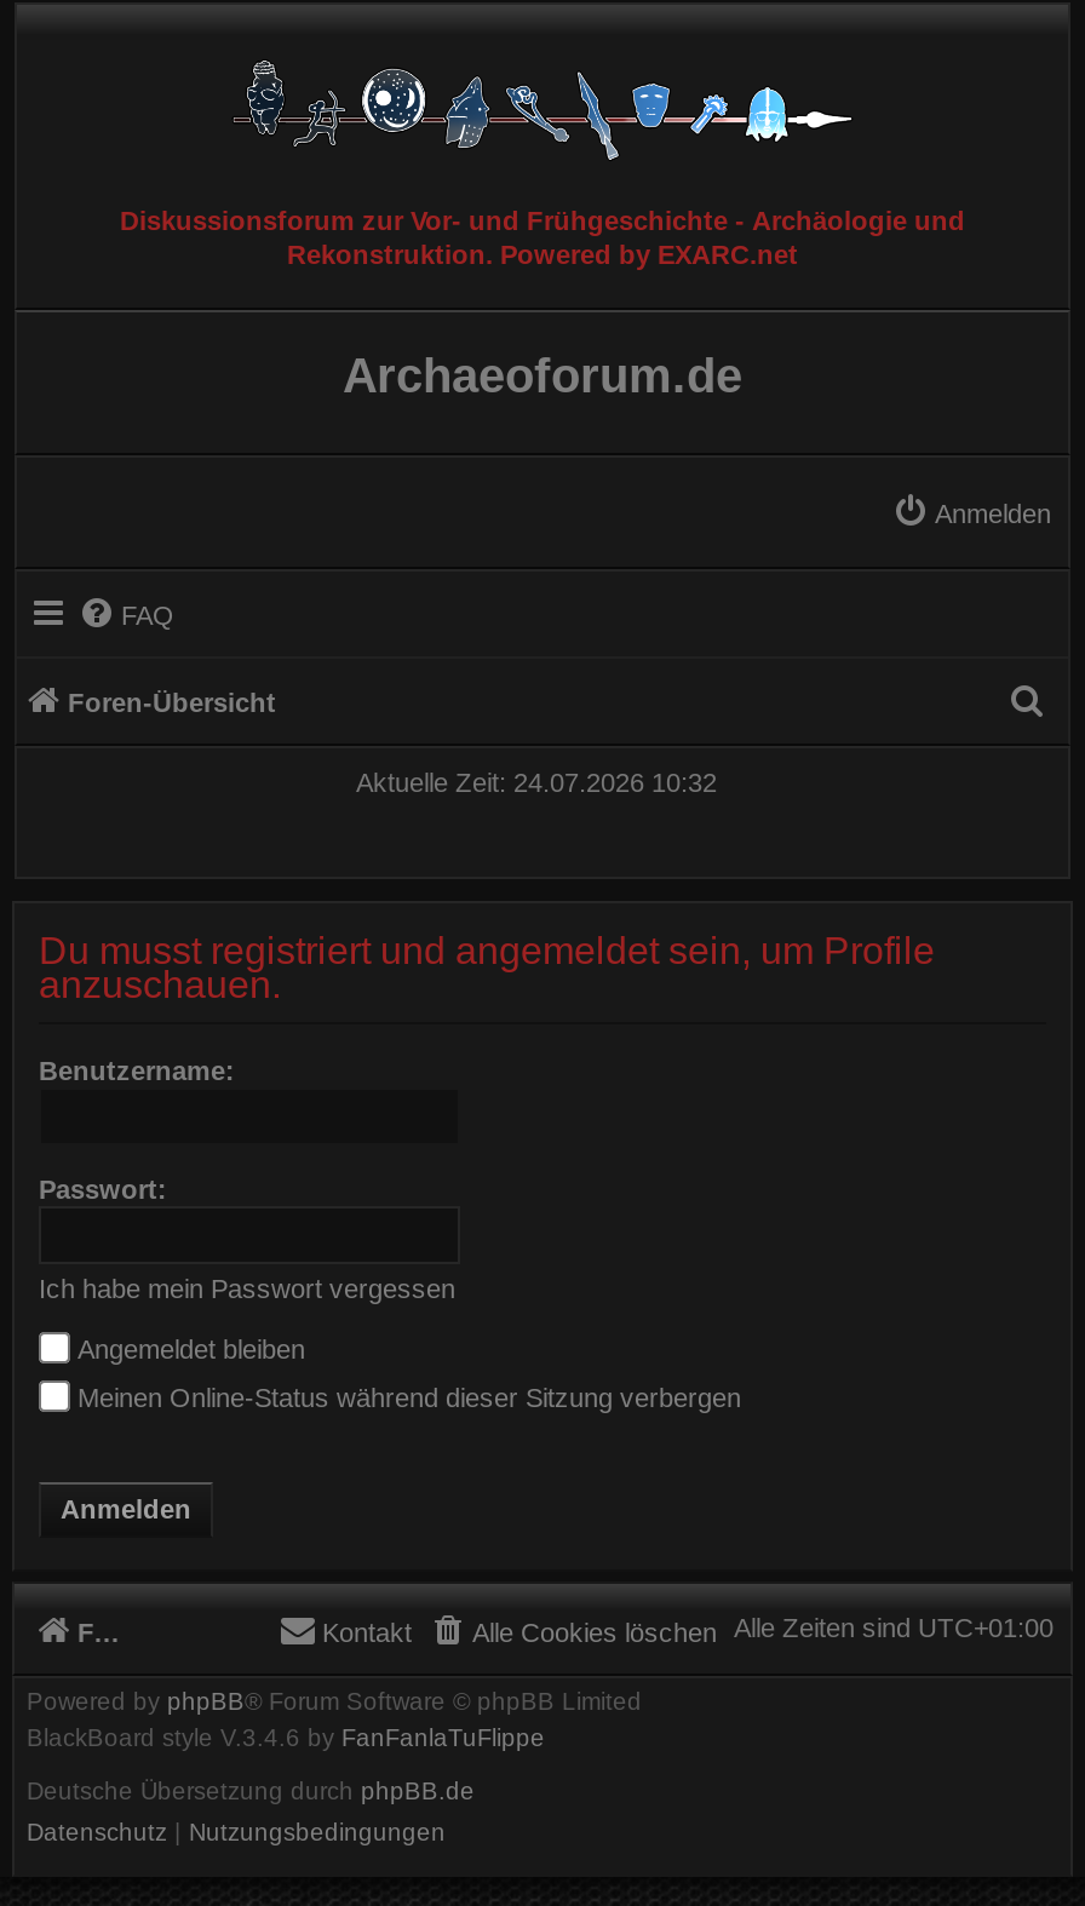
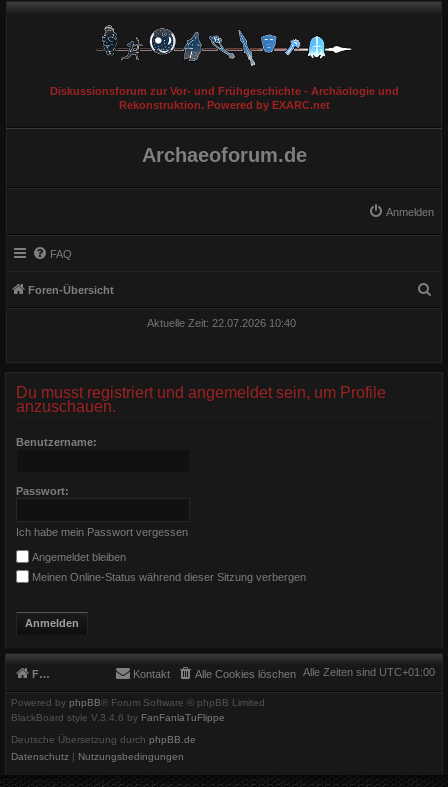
[356,767,717,797] Aktuelle Zeit: 24.07.2026 10:32 -> [147,317,296,329] Aktuelle Zeit: 22.07.2026 10:40

